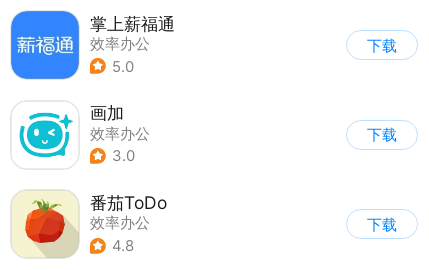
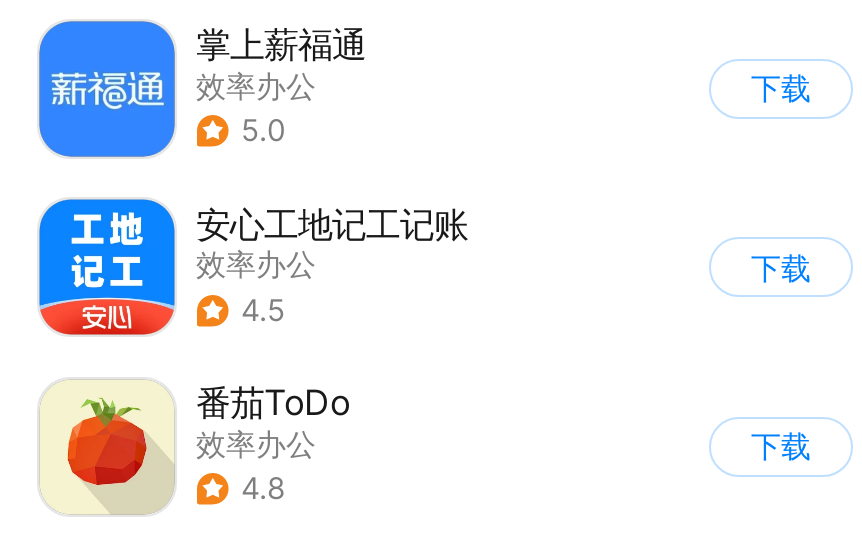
[11,101,123,168] [image] | 画加 -> [37,198,468,336] [image] | 安心工地记工记账
[112,147,135,165] 3.0 -> [241,292,285,328] 4.5

